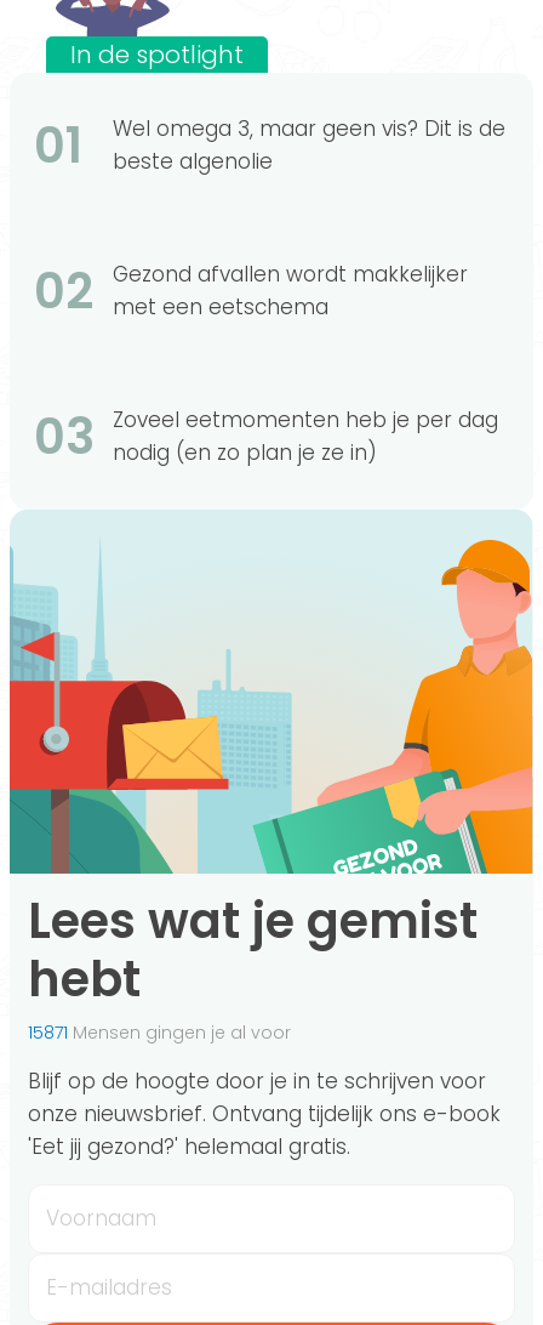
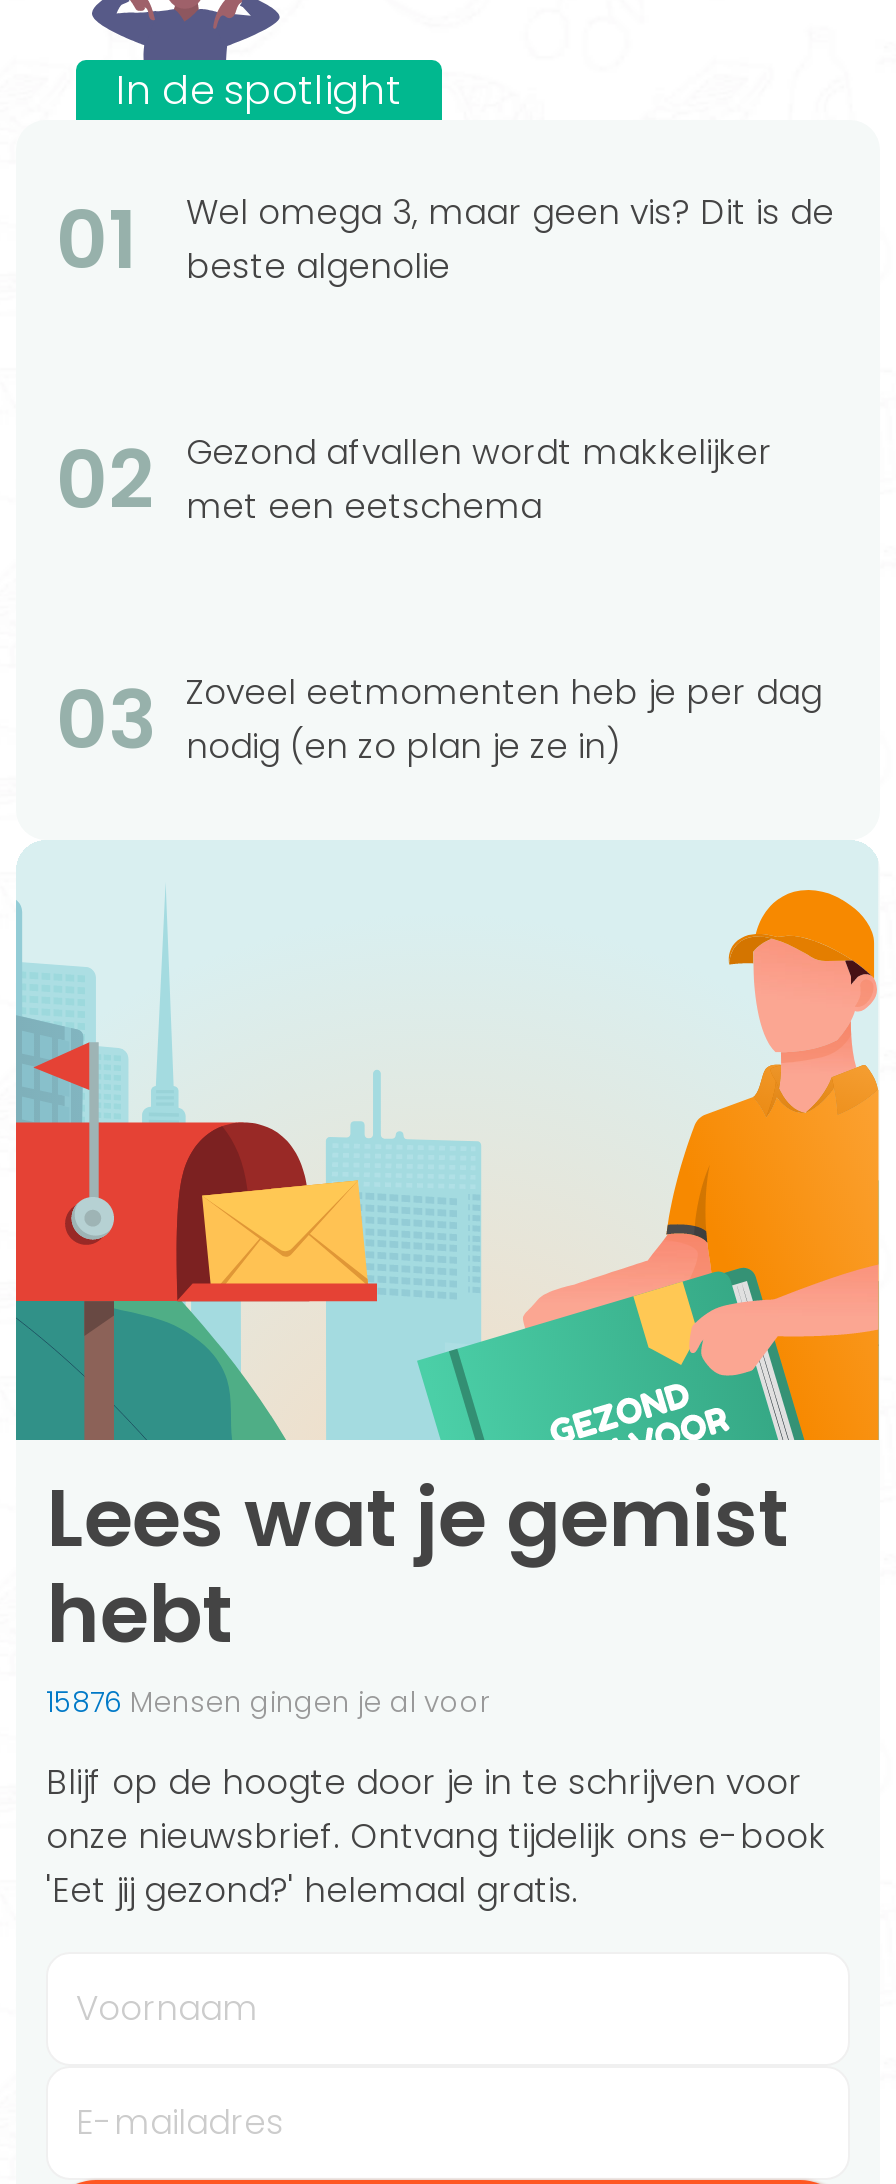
[28,1021,291,1045] 15871 Mensen gingen je al voor -> [46,1682,490,1722] 15876 Mensen gingen je al voor

